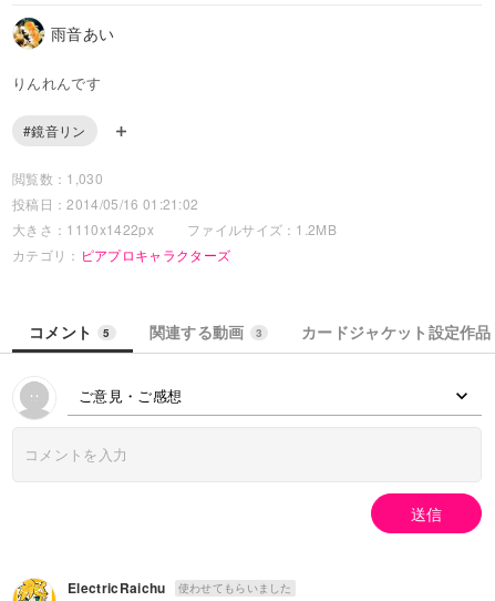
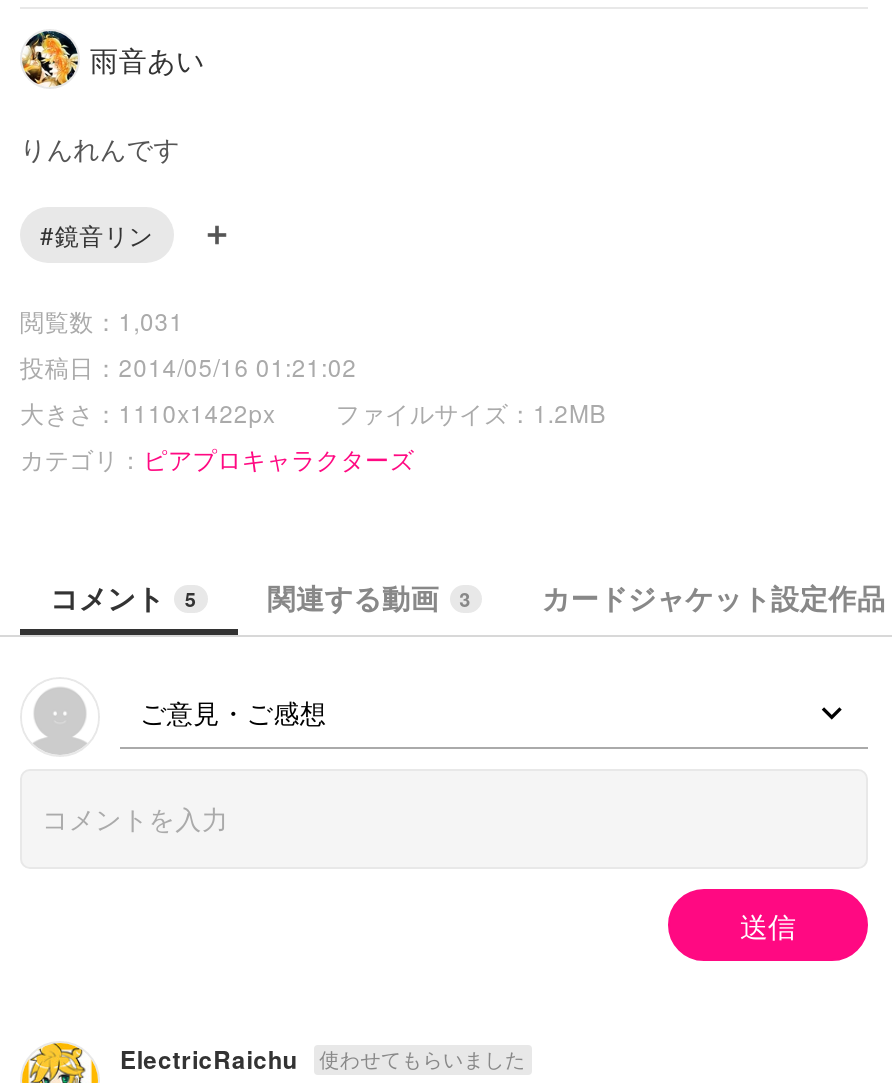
[12,169,103,188] 閲覧数：1,030 -> [20,304,184,338] 閲覧数：1,031

